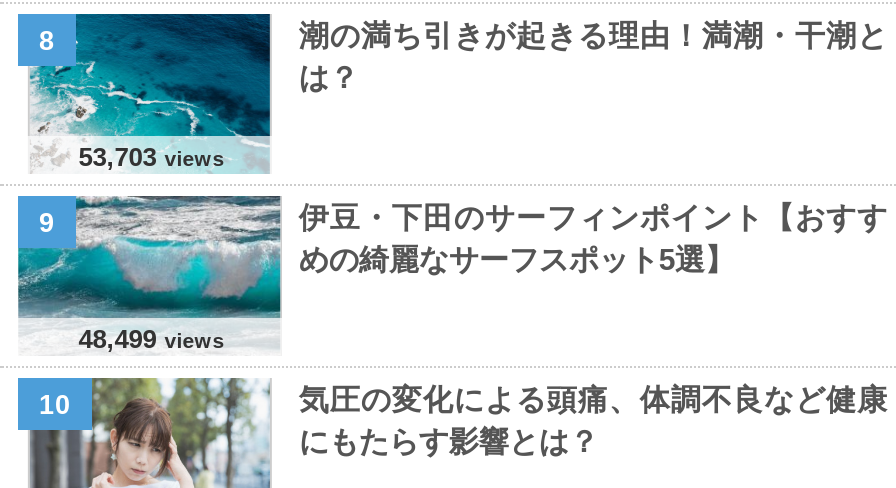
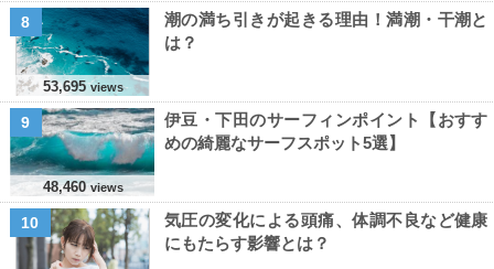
[78,142,224,172] 53,703 views -> [43,78,123,95] 53,695 views
[78,324,224,354] 48,499 views -> [43,179,123,195] 48,460 views

